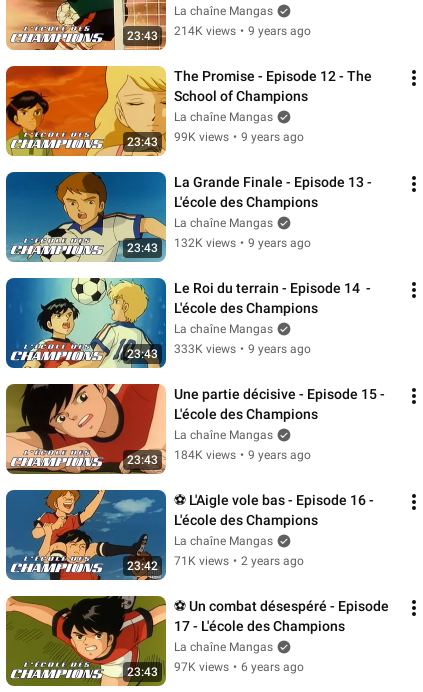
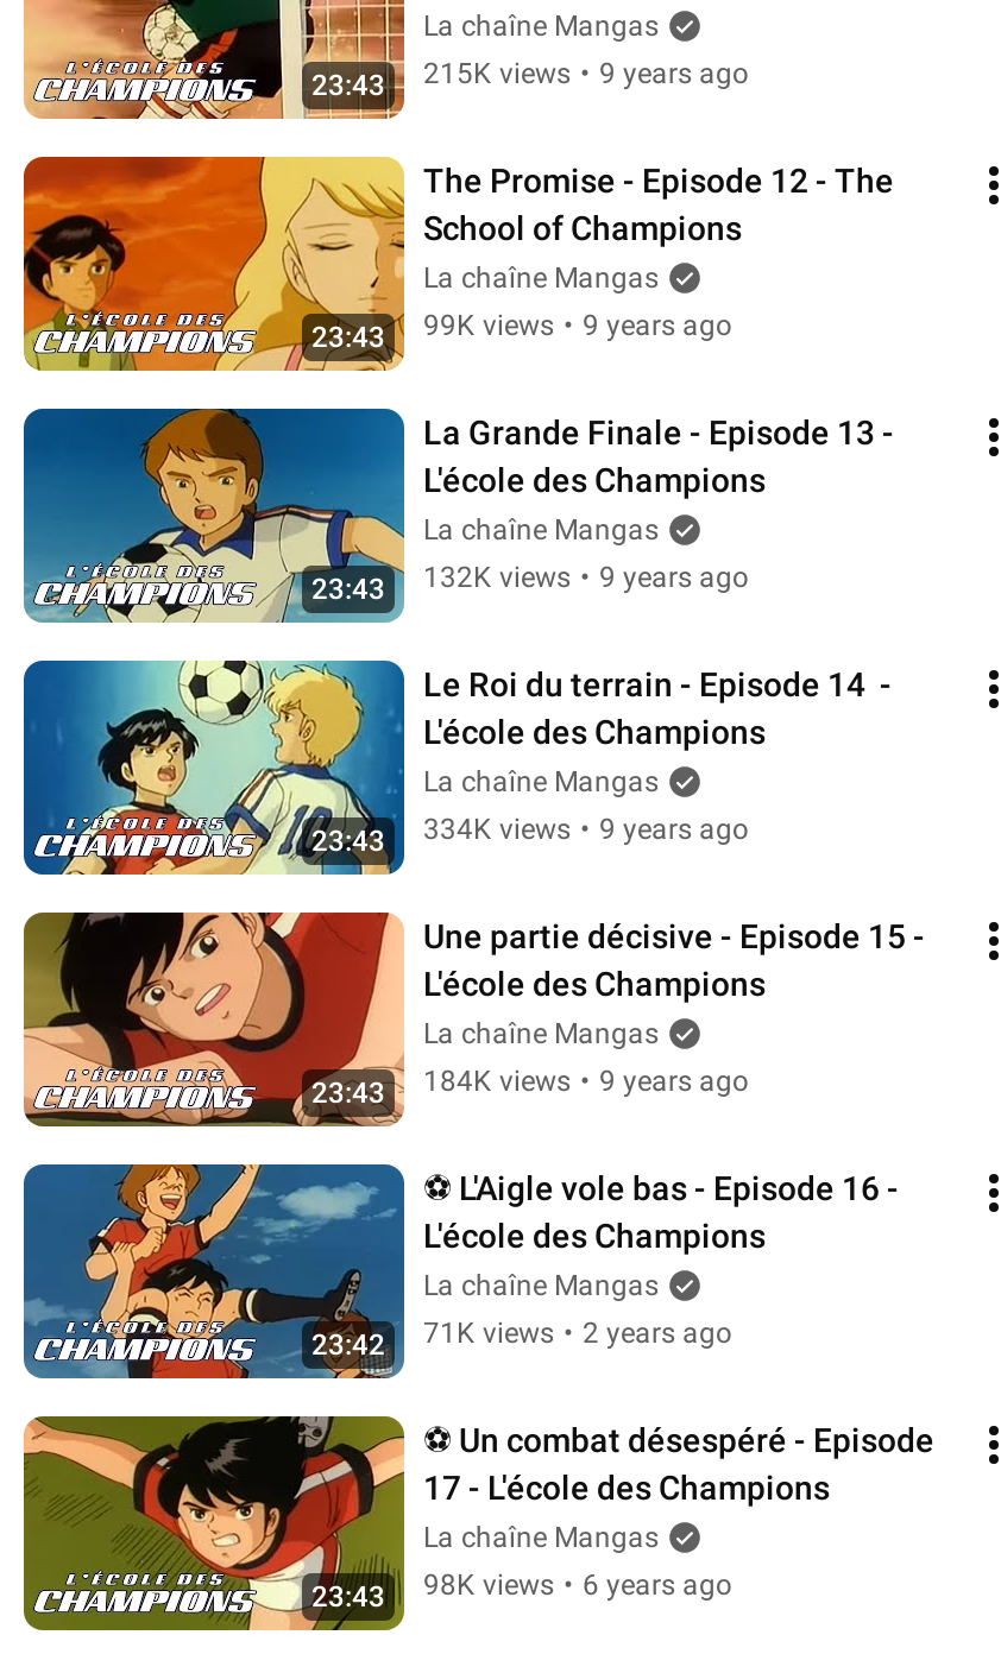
[174,24,311,38] 214K views • 9 years ago -> [423,57,749,91] 215K views • 9 years ago
[174,342,311,356] 333K views • 9 years ago -> [423,813,749,846] 334K views • 9 years ago
[174,660,304,674] 97K views • 6 years ago -> [423,1569,732,1602] 98K views • 6 years ago

